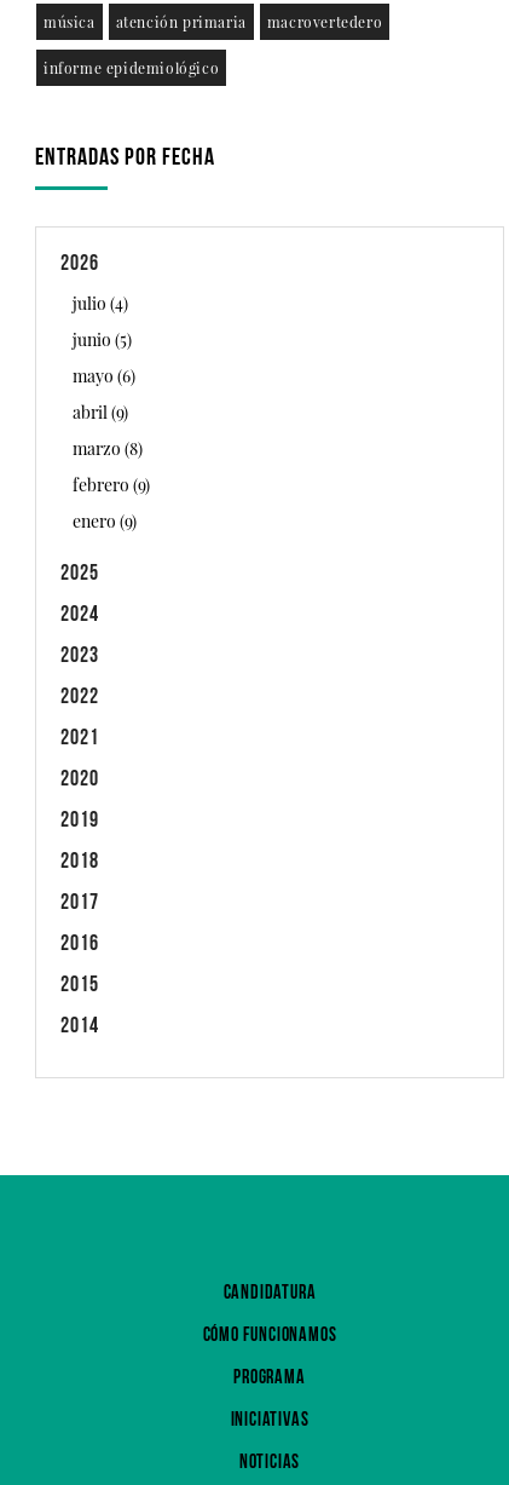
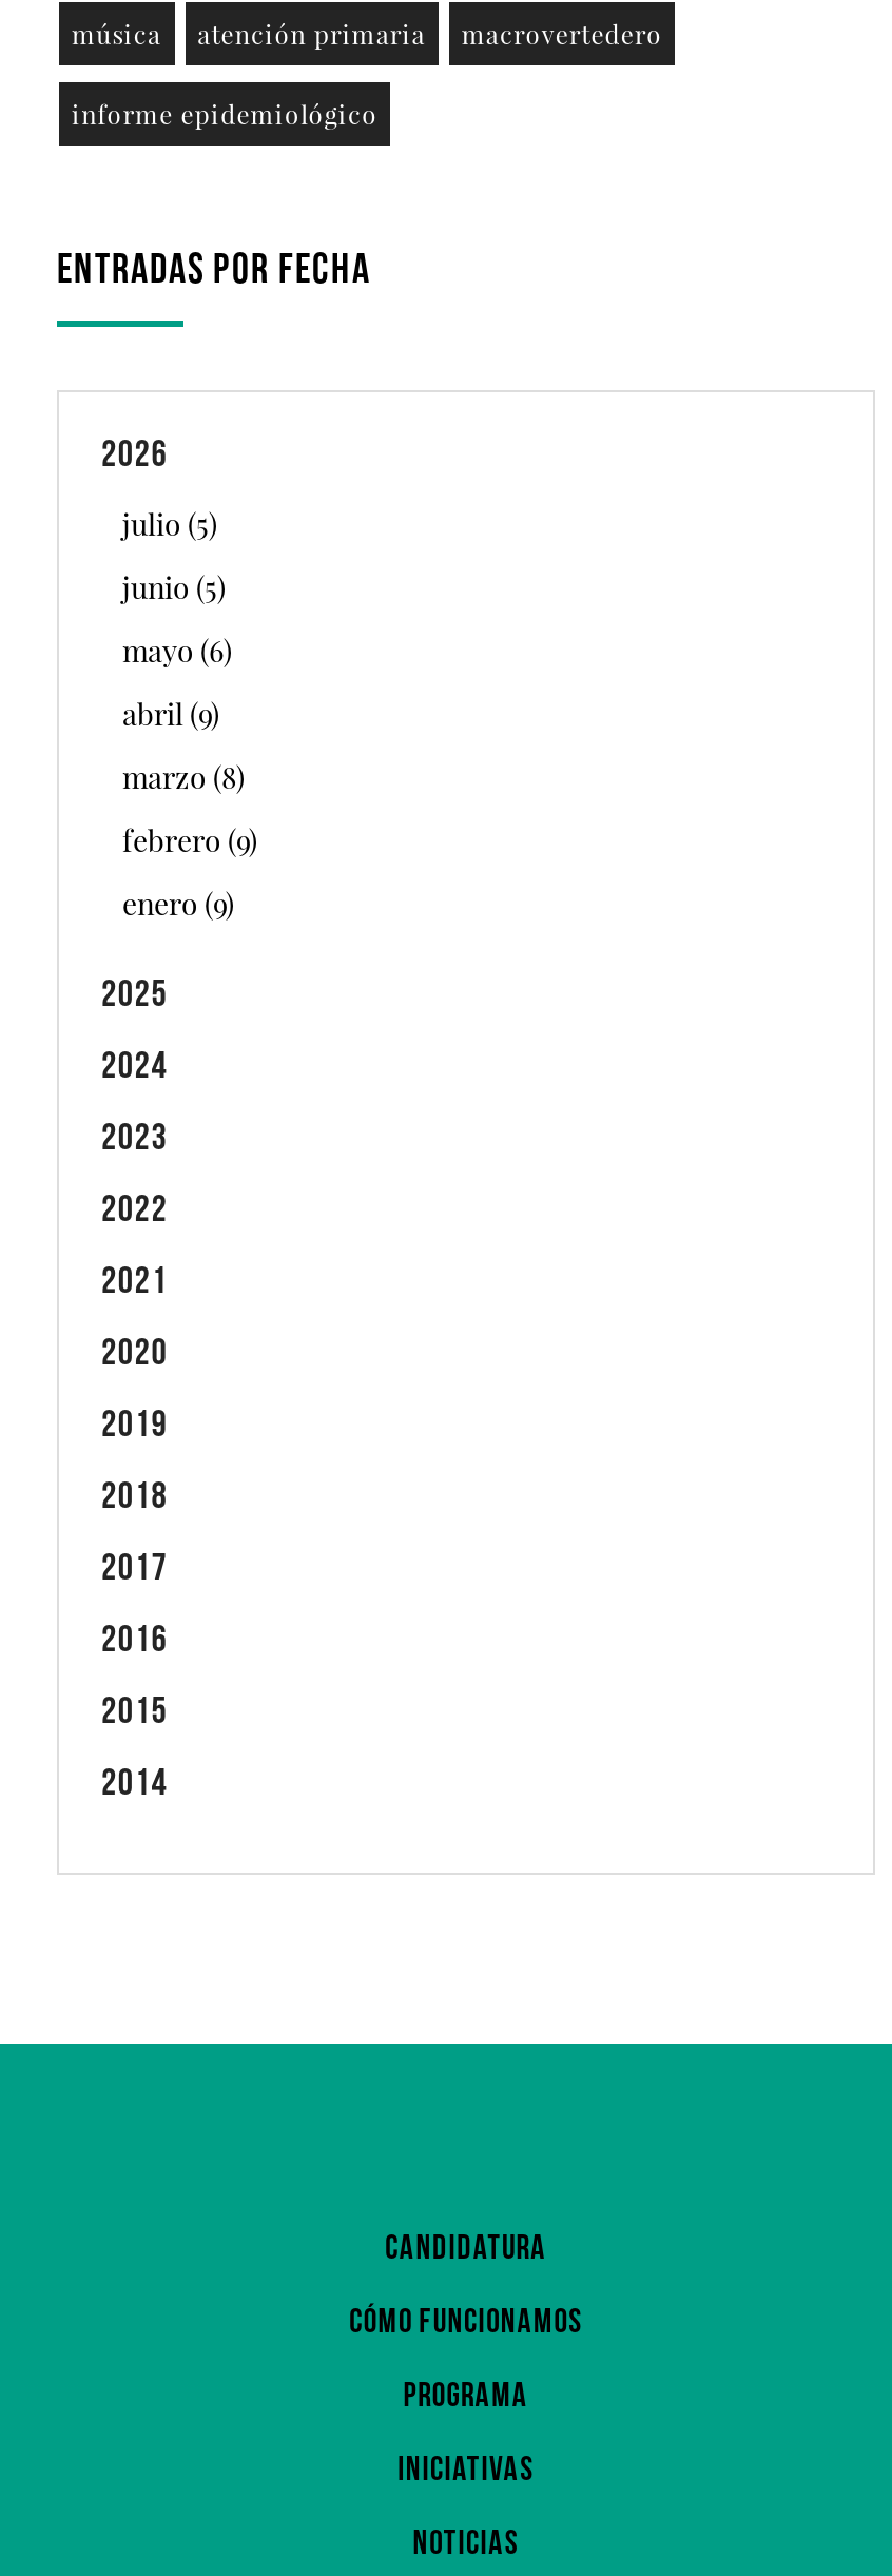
[73,292,128,315] julio (4) -> [122,504,217,544] julio (5)

